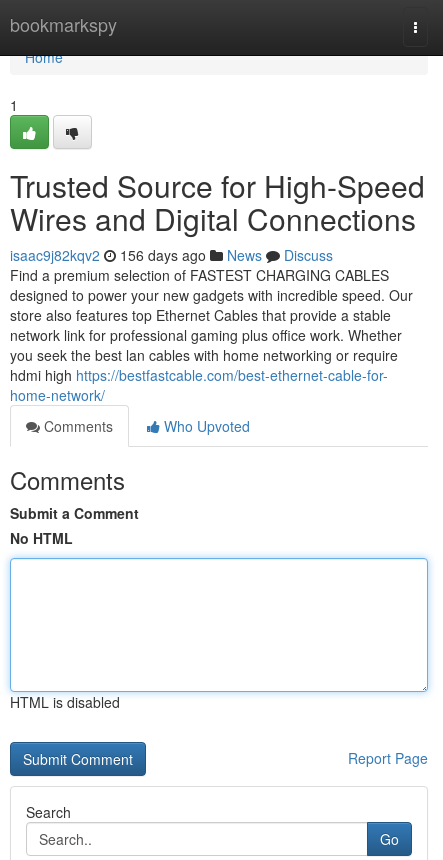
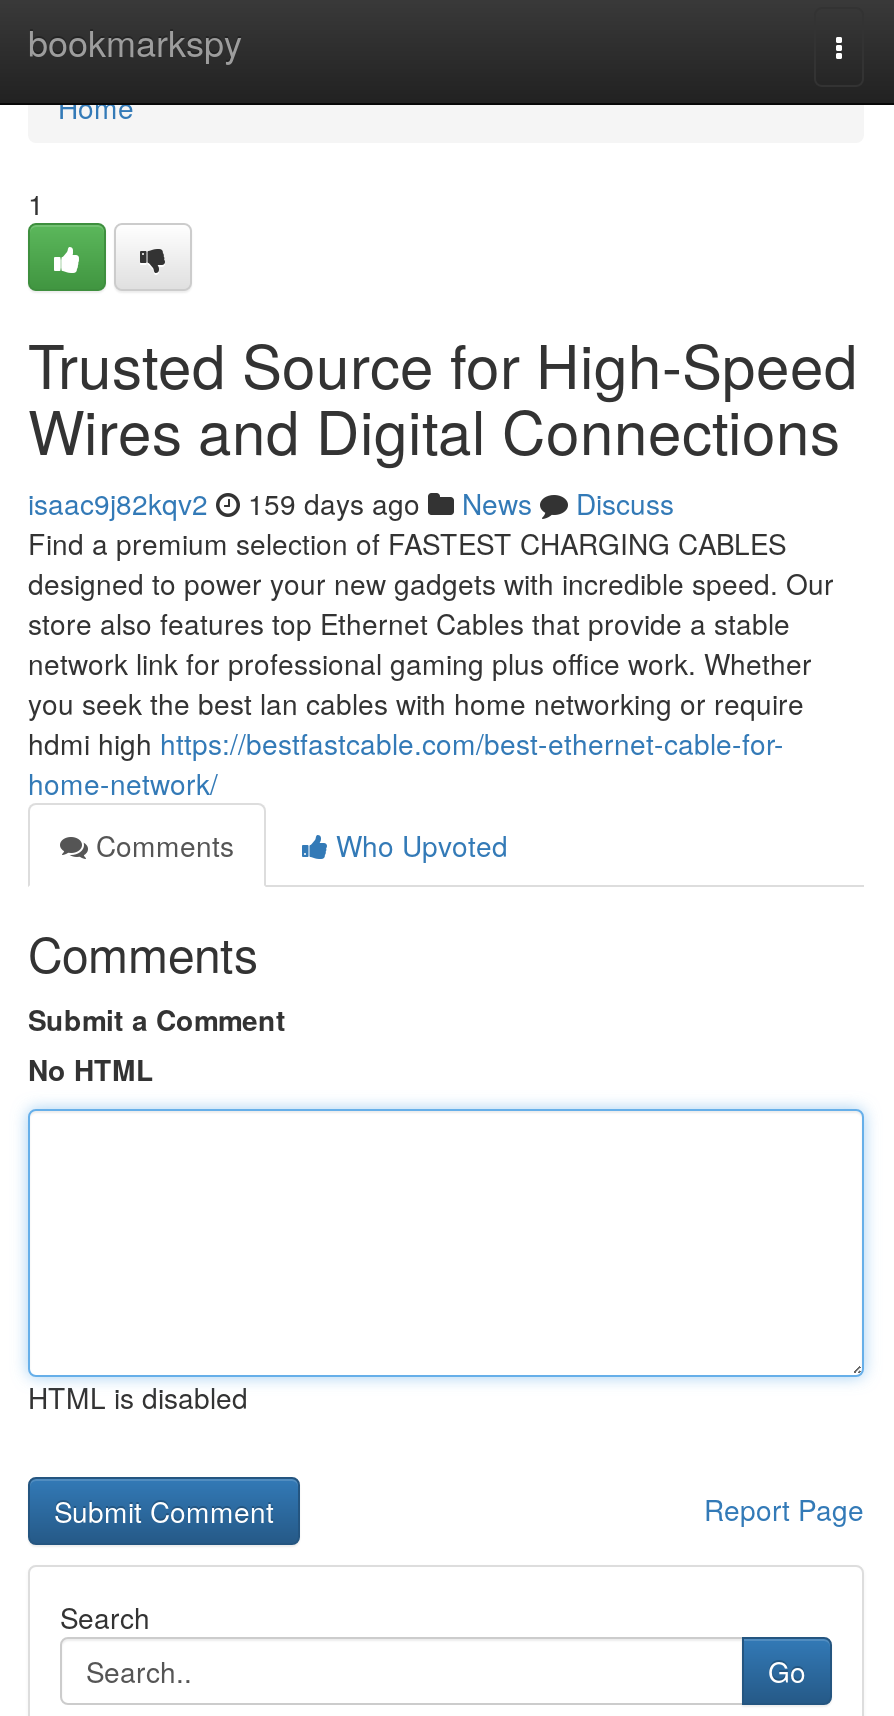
[10,245,333,265] isaac9j82kqv2 156 days ago News Discuss -> [28,483,674,523] isaac9j82kqv2 159 days ago News Discuss

